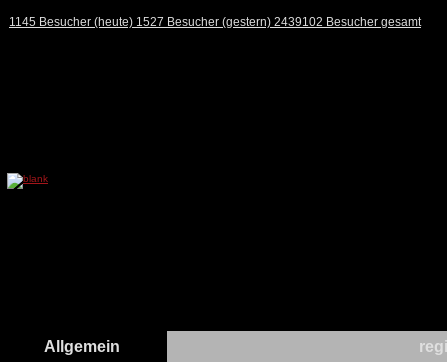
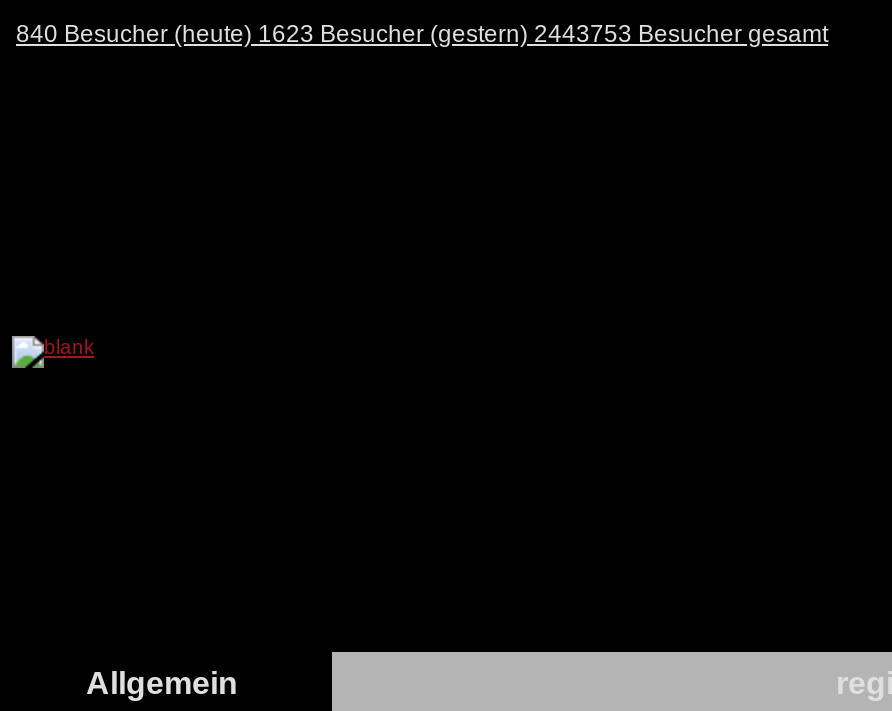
[9,15,421,29] 1145 Besucher (heute) 1527 Besucher (gestern) 2439102 Besucher gesamt -> [16,20,828,48] 840 Besucher (heute) 1623 Besucher (gestern) 2443753 Besucher gesamt

